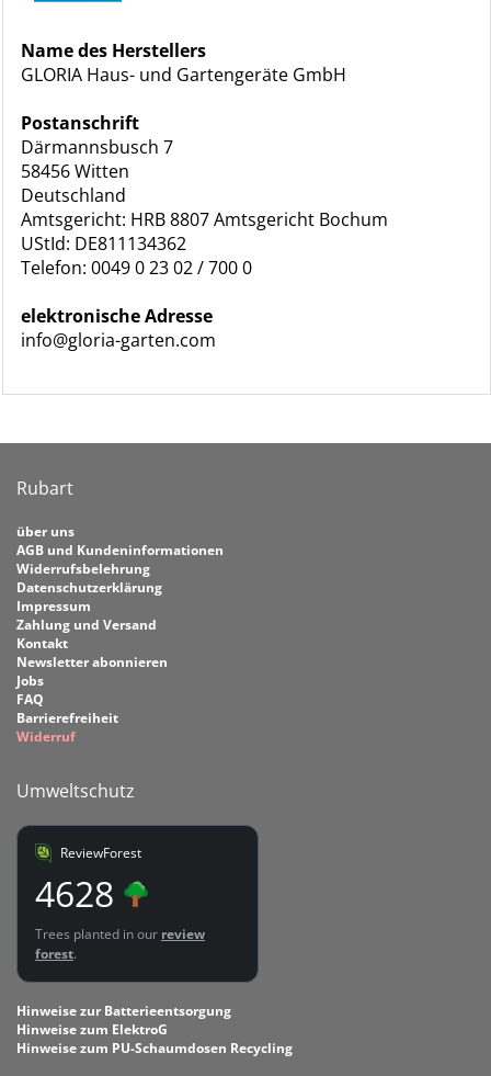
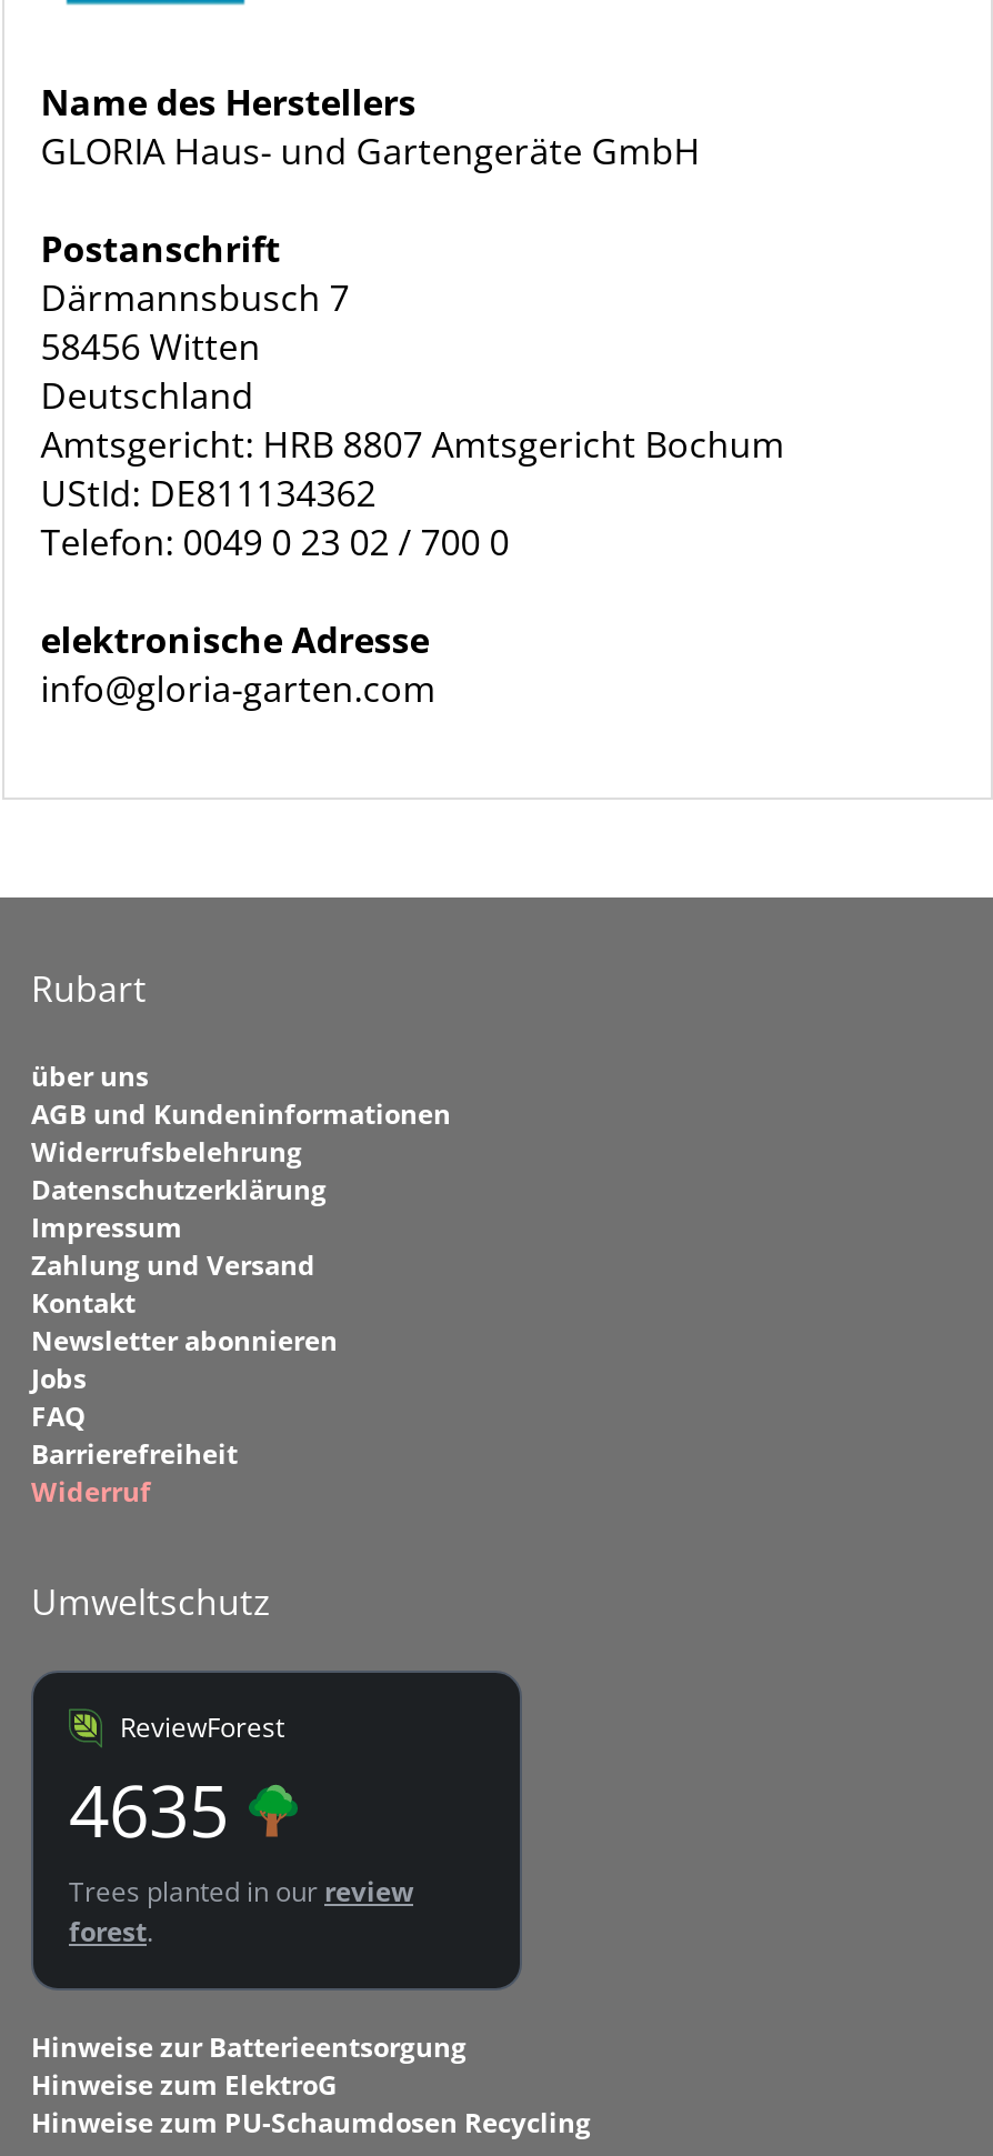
[35,870,114,917] 4628 -> [69,1761,229,1857] 4635

